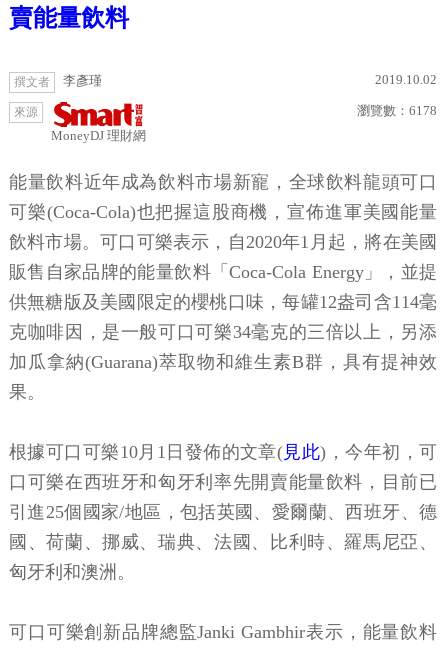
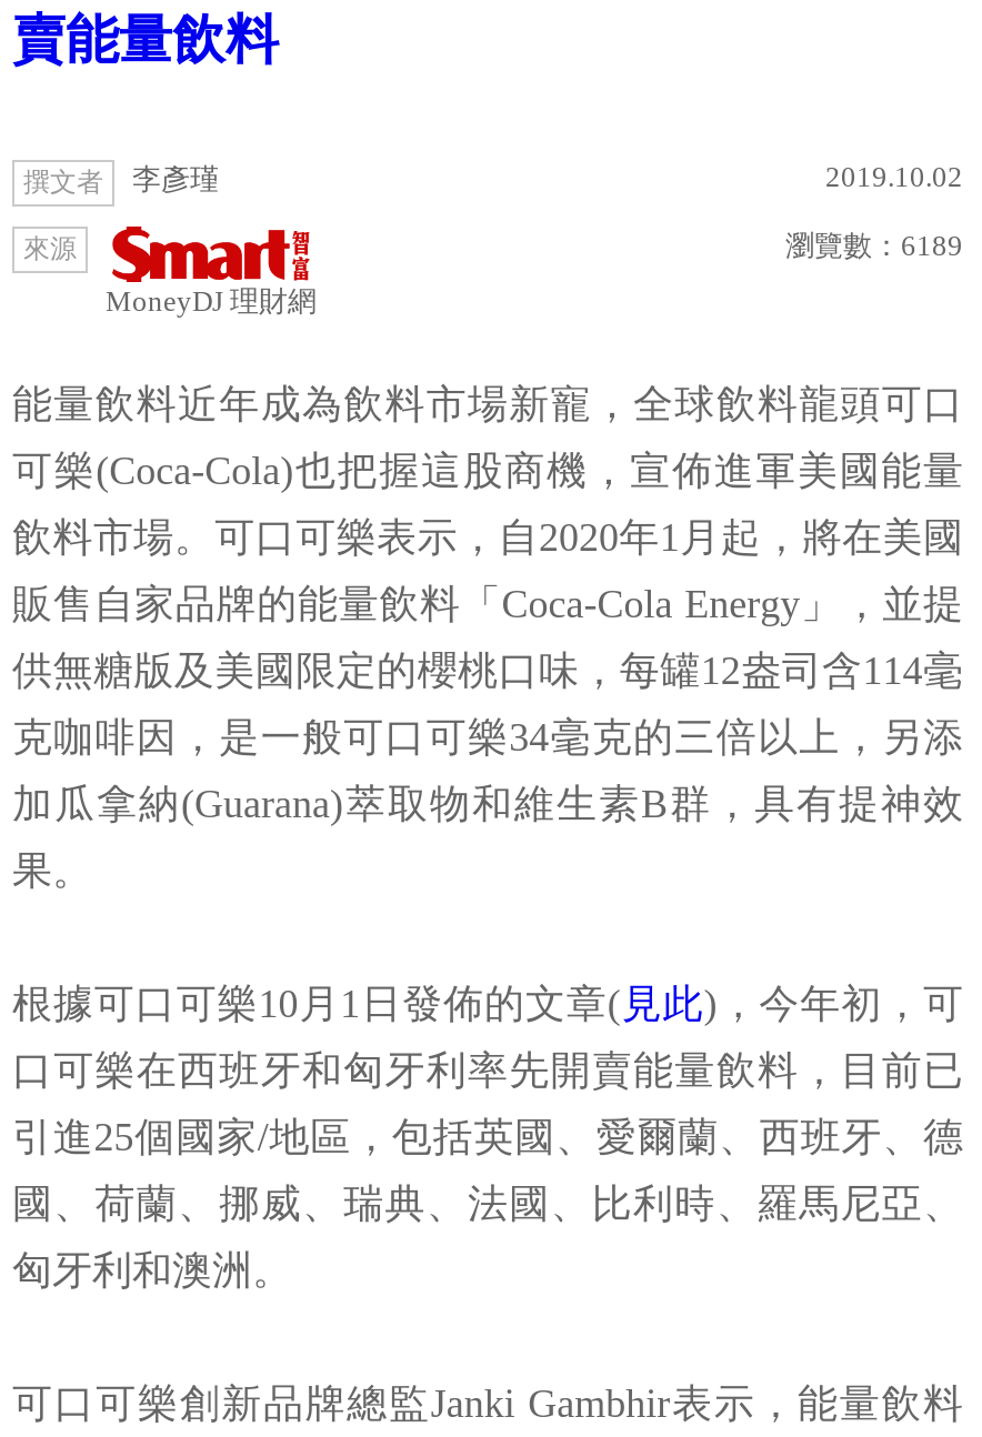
[357,103,437,118] 瀏覽數：6178 -> [785,229,963,262] 瀏覽數：6189

